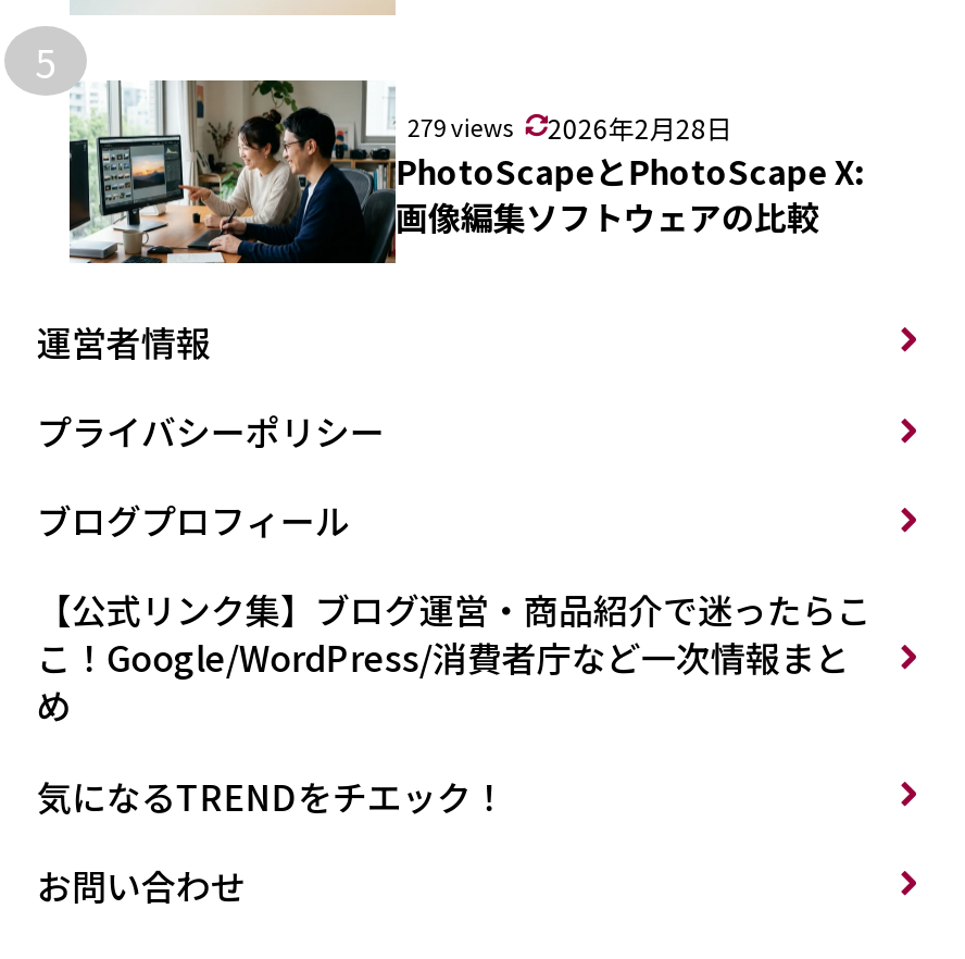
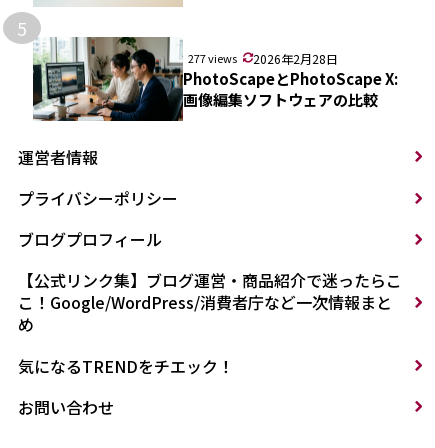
[407,108,732,145] 279 views 2026年2月28日 -> [188,49,338,66] 277 views 2026年2月28日

